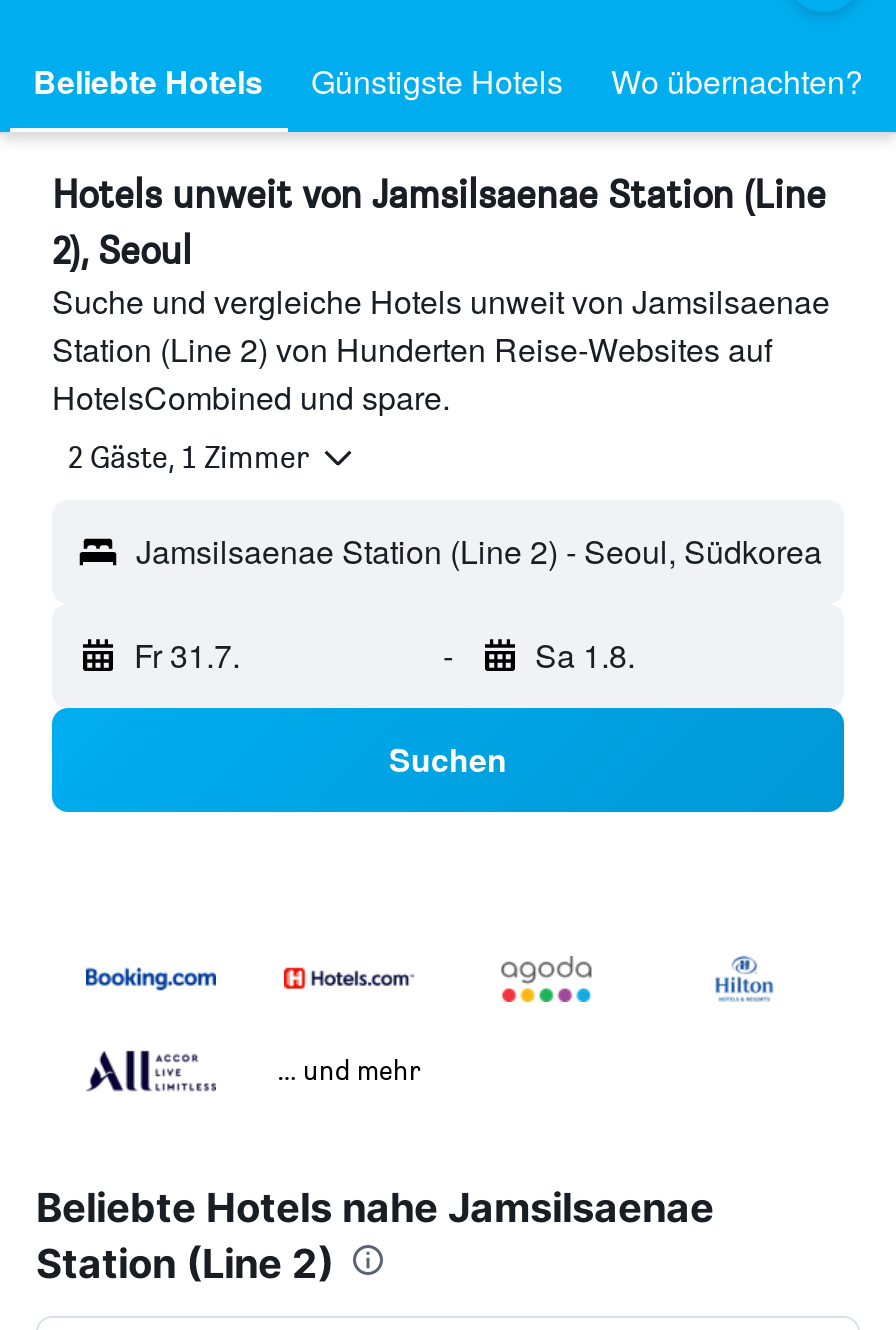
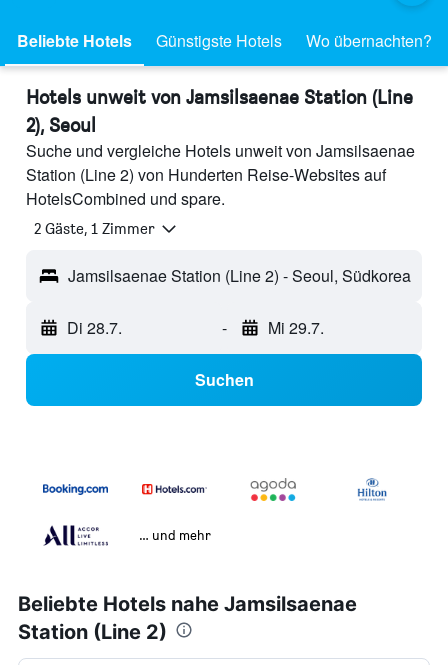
[134,632,240,678] Fr 31.7. -> [67,316,122,339] Di 28.7.
[535,632,635,678] Sa 1.8. -> [267,316,323,339] Mi 29.7.

